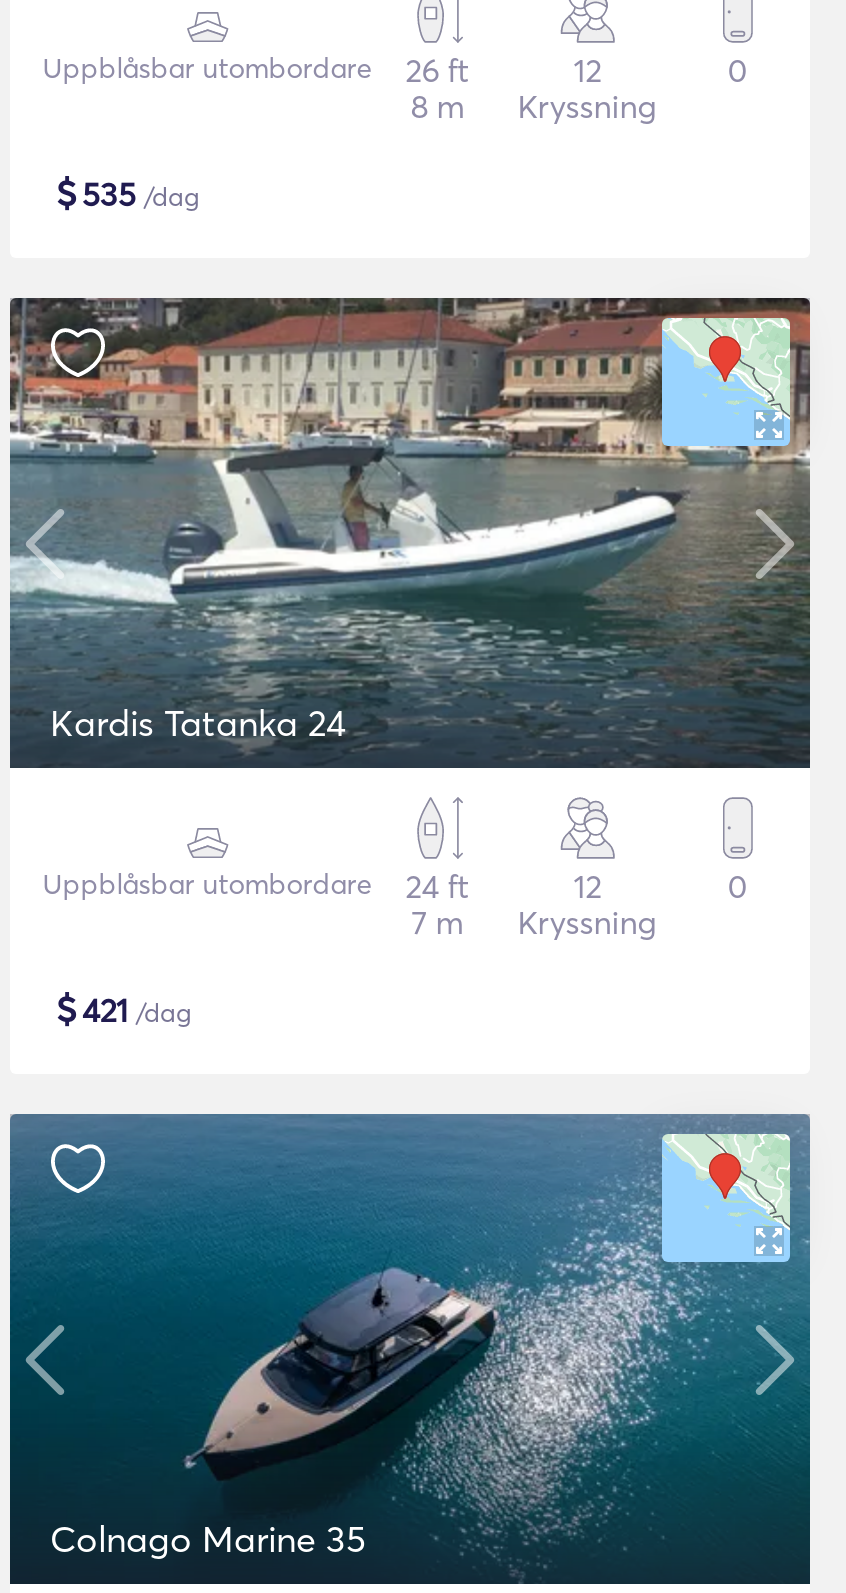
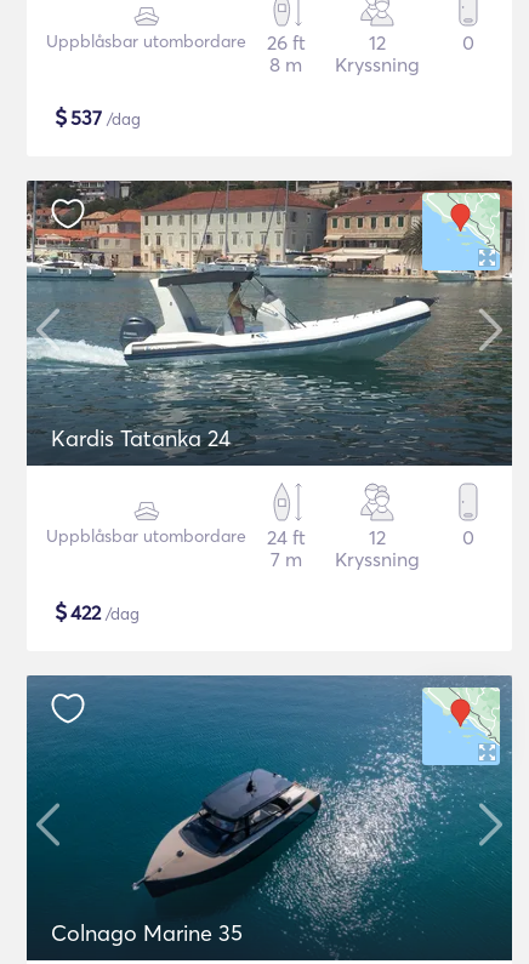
[56,170,200,216] $535 /dag -> [55,103,141,131] $537 /dag
[56,986,192,1032] $421 /dag -> [55,598,140,626] $422 /dag

